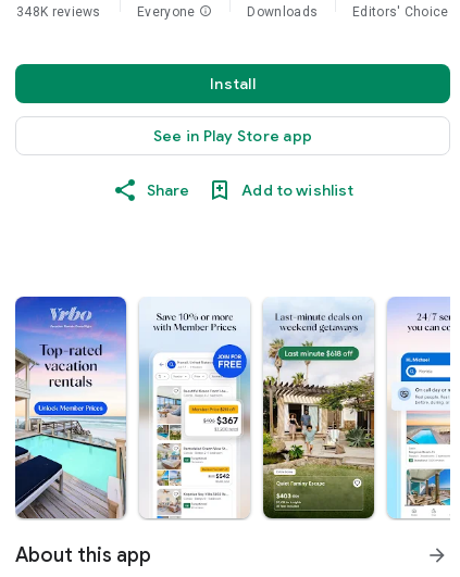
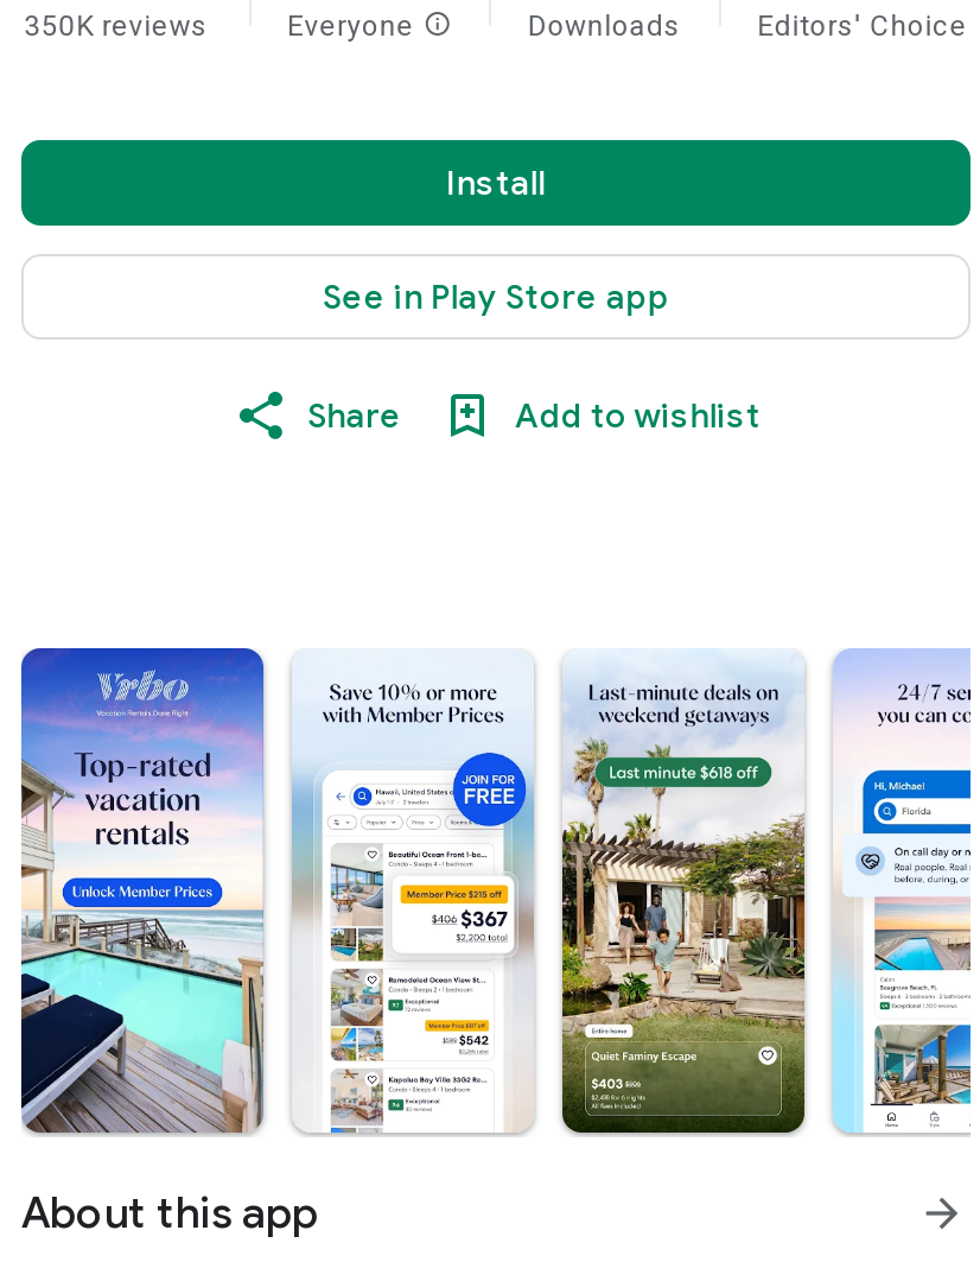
[17,4,101,20] 348K reviews -> [24,9,208,43] 350K reviews

